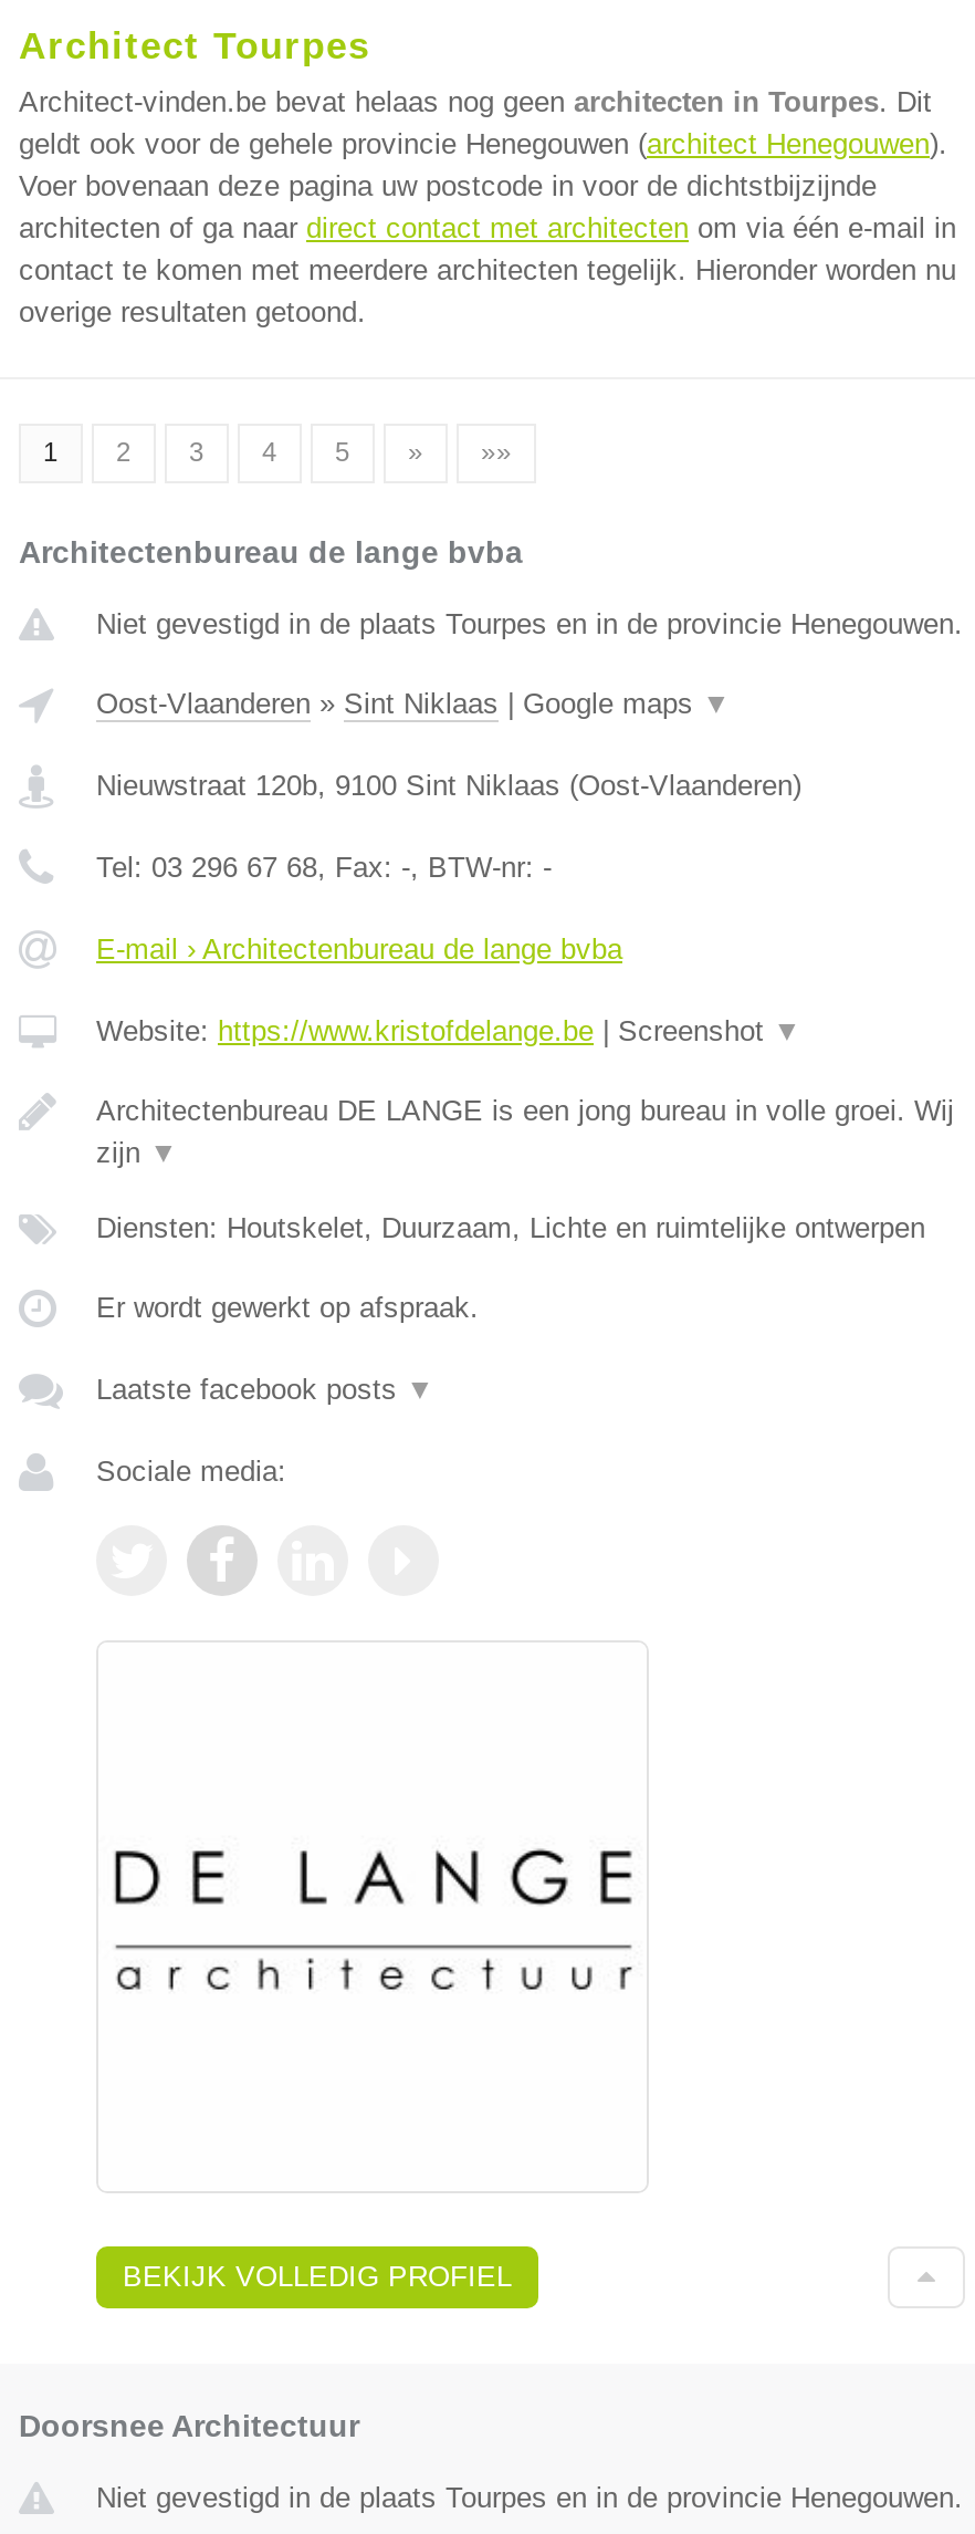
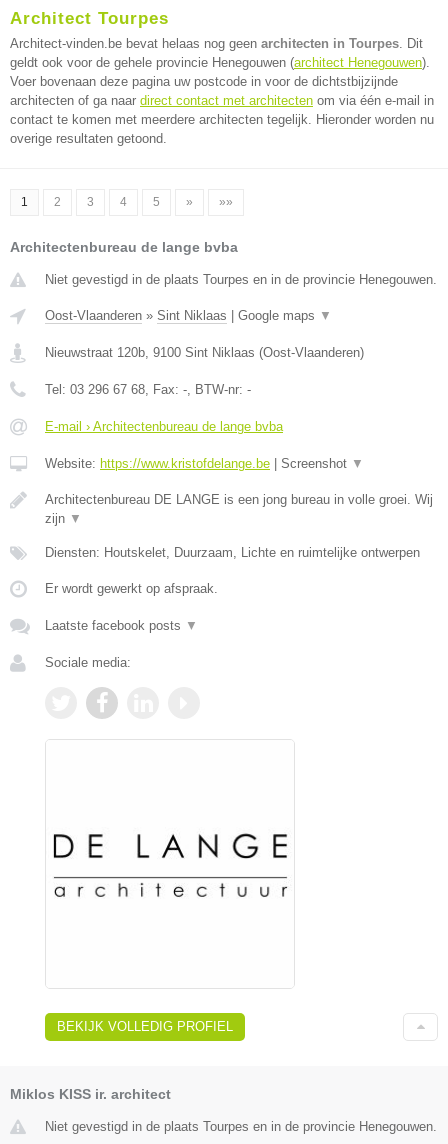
[19,2408,359,2443] Doorsnee Architectuur -> [10,1086,171,1102] Miklos KISS ir. architect

